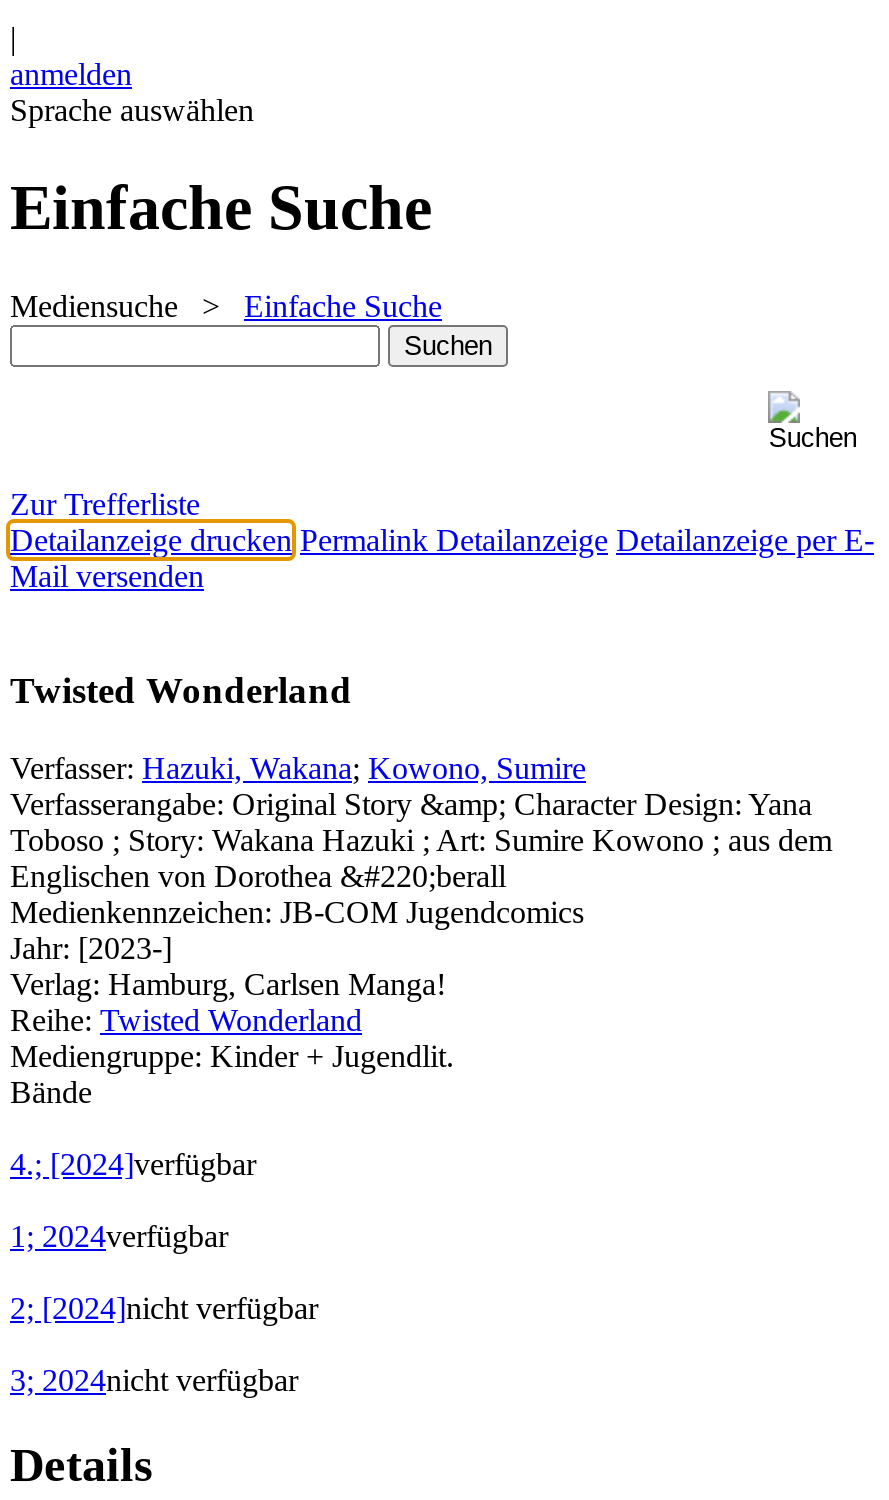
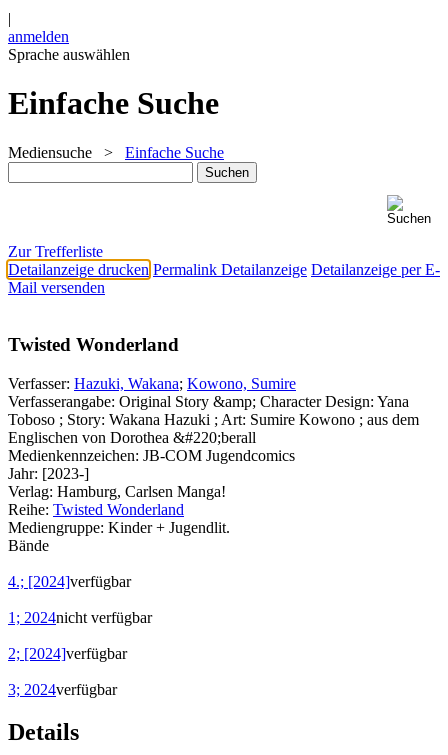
[10,1219,228,1253] 1; 2024verfügbar -> [8,609,152,626] 1; 2024nicht verfügbar
[10,1291,318,1325] 2; [2024]nicht verfügbar -> [8,645,127,662] 2; [2024]verfügbar
[10,1363,298,1397] 3; 2024nicht verfügbar -> [8,681,117,698] 3; 2024verfügbar

